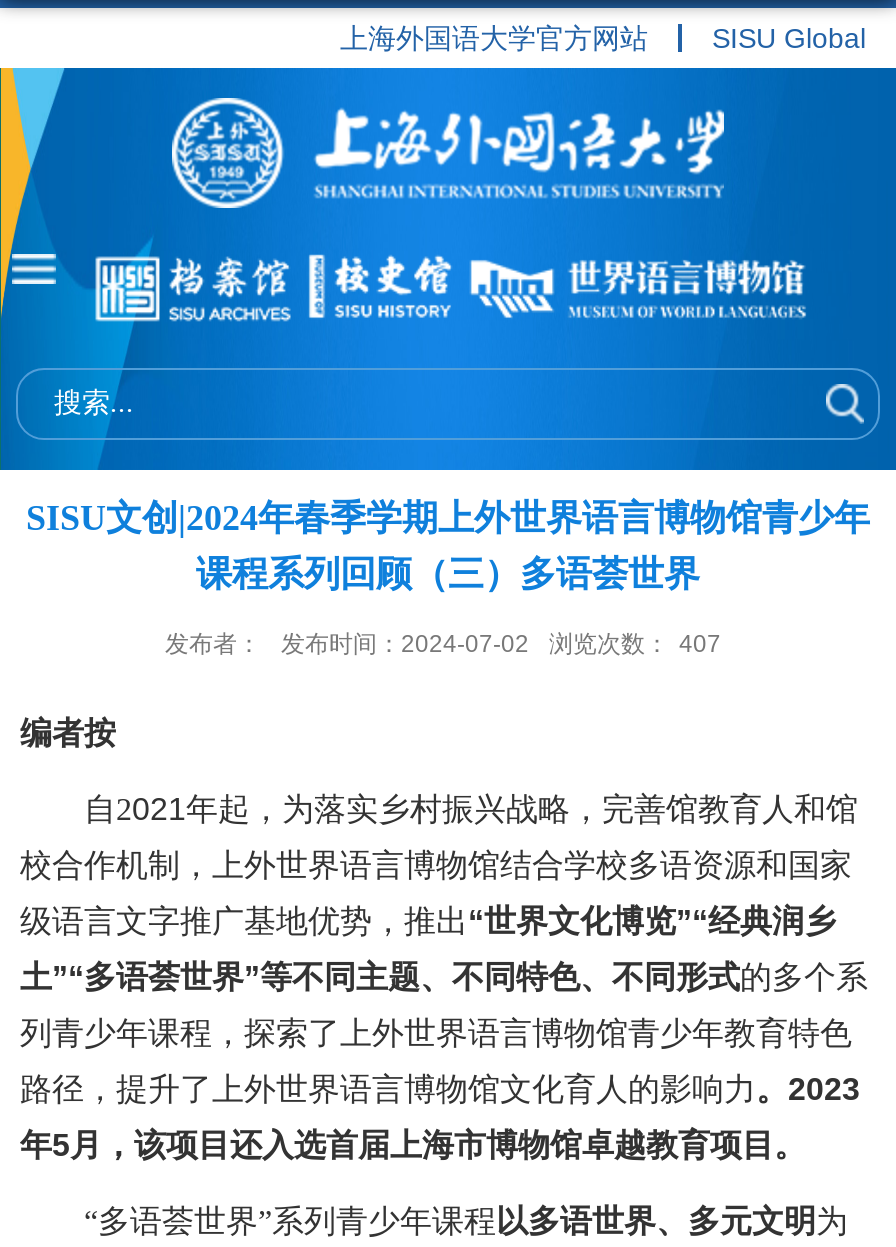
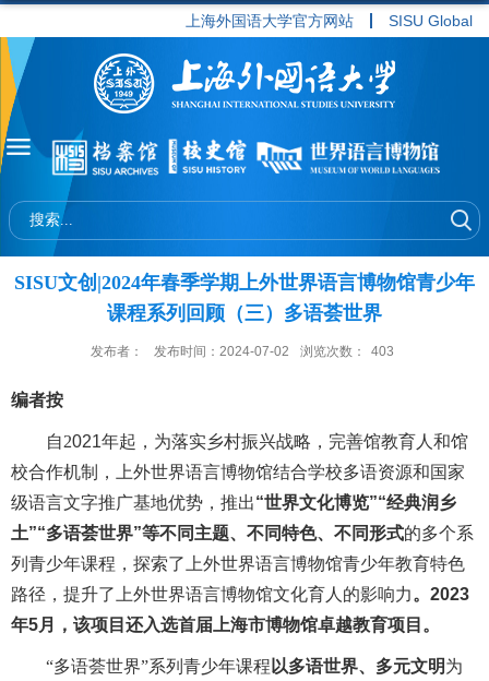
[165,629,721,657] 发布者： 发布时间：2024-07-02 浏览次数： 407 -> [90,343,393,359] 发布者： 发布时间：2024-07-02 浏览次数： 403

